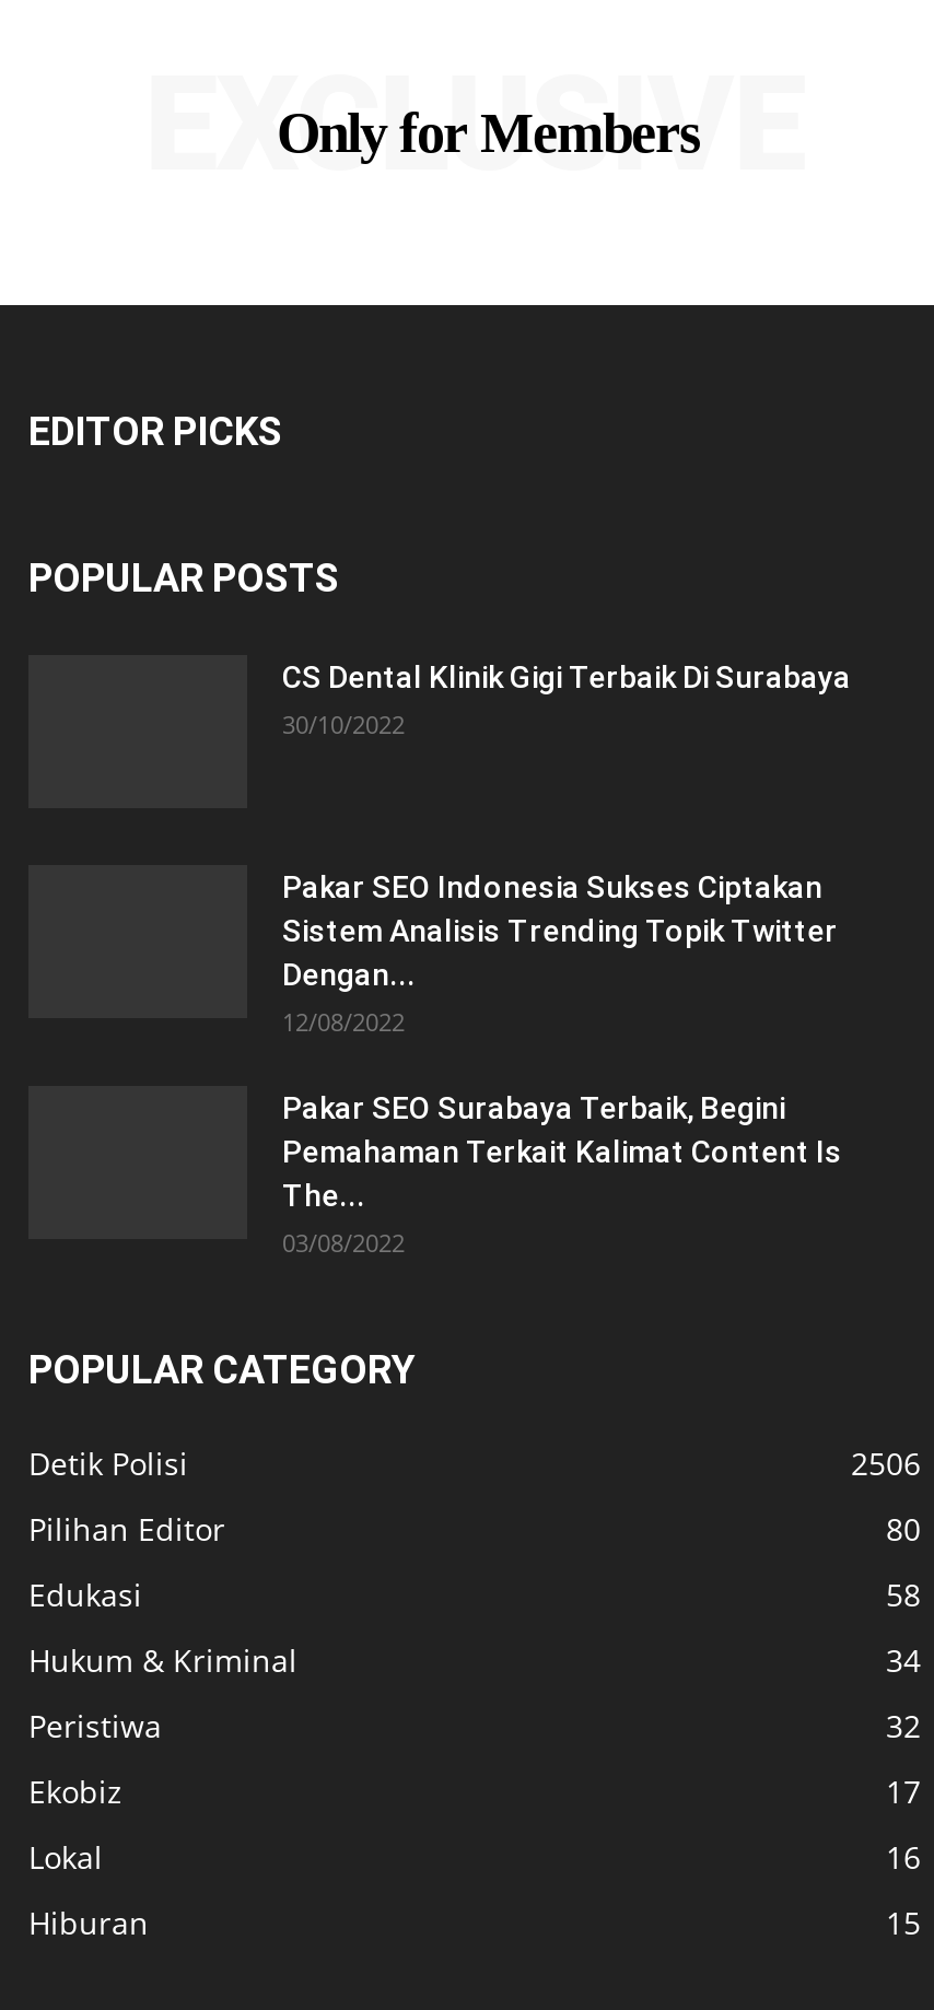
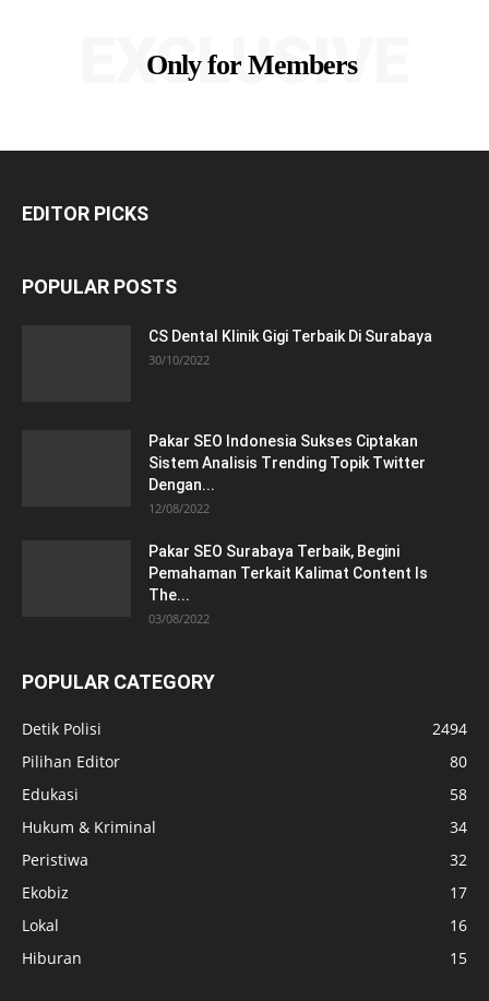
[851,1443,921,1485] 2506 -> [432,719,467,739] 2494

